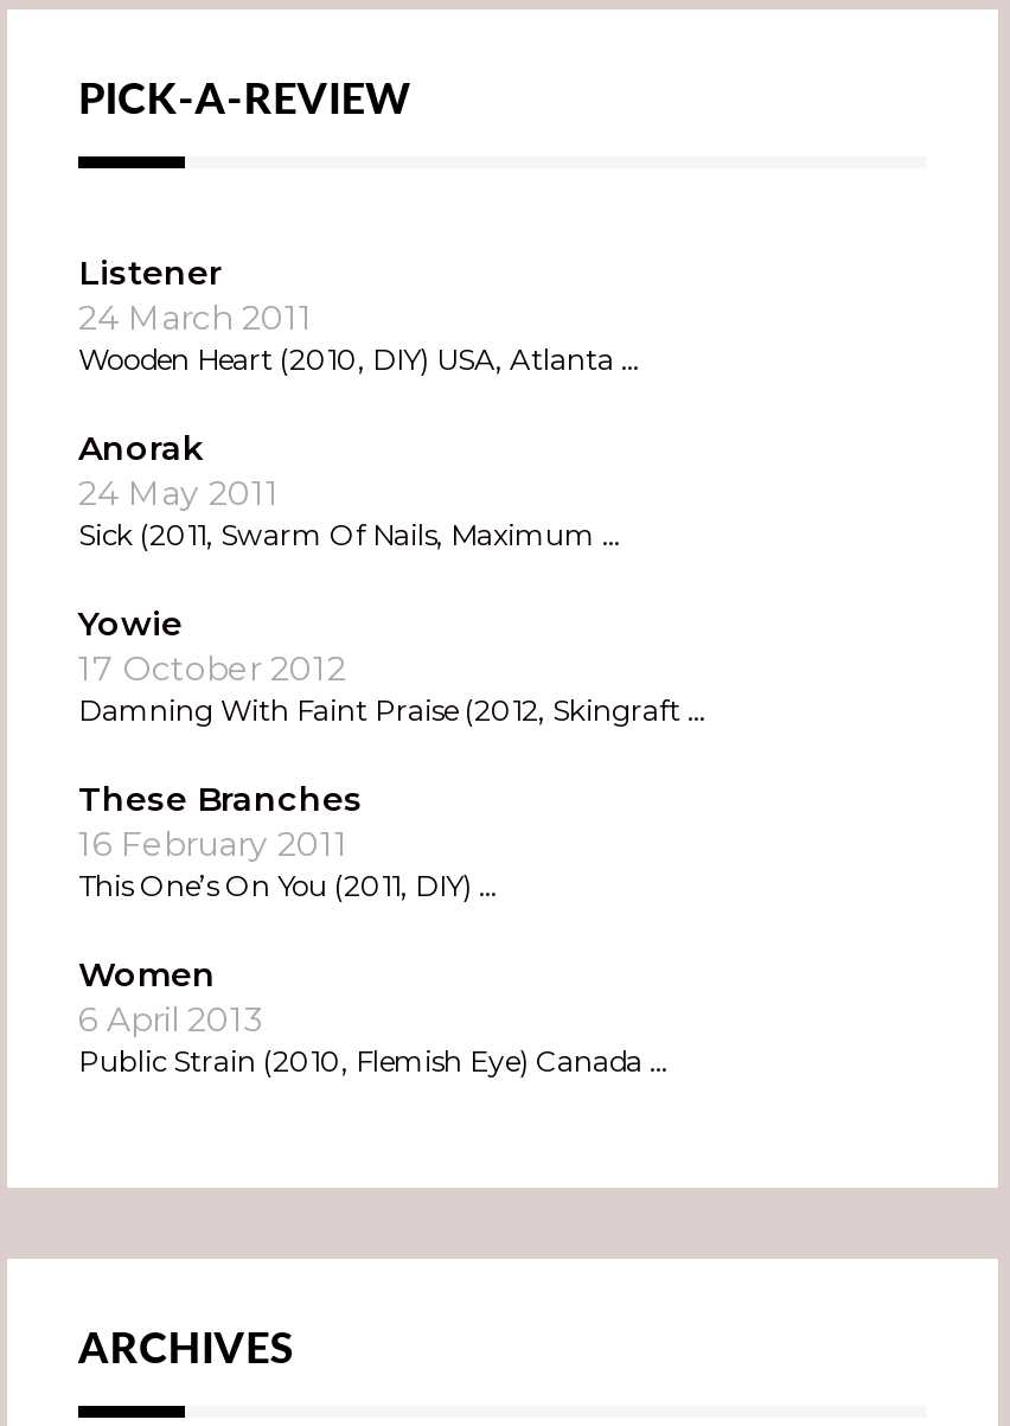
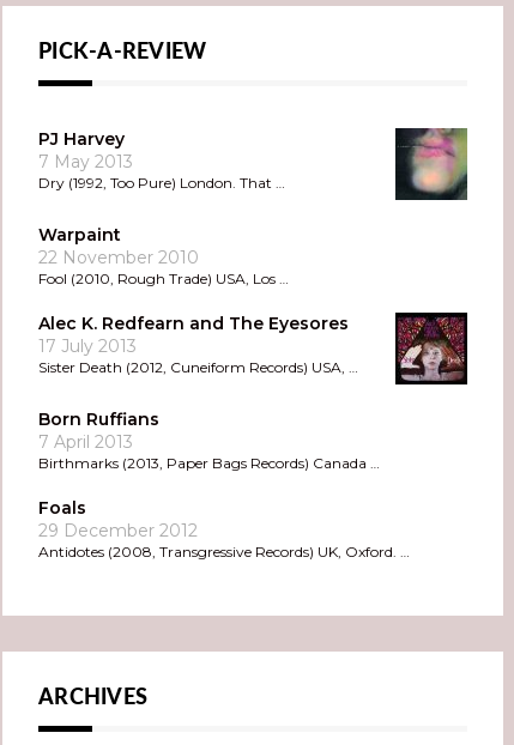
none -> [394,127,468,201] [image]
none -> [394,311,468,386] [image]
[78,251,640,377] Listener | 24 March 2011 | Wooden Heart (2010, DIY) USA, Atlanta … -> [38,128,285,192] PJ Harvey | 7 May 2013 | Dry (1992, Too Pure) London. That …
[78,427,621,552] Anorak | 24 May 2011 | Sick (2011, Swarm Of Nails, Maximum … -> [38,224,289,287] Warpaint | 22 November 2010 | Fool (2010, Rough Trade) USA, Los …
[78,602,707,728] Yowie | 17 October 2012 | Damning With Faint Praise (2012, Skingraft … -> [38,313,358,376] Alec K. Redfearn and The Eyesores | 17 July 2013 | Sister Death (2012, Cuneiform Records) USA, …
[78,778,498,903] These Branches | 16 February 2011 | This One’s On You (2011, DIY) … -> [38,408,380,472] Born Ruffians | 7 April 2013 | Birthmarks (2013, Paper Bags Records) Canada …
[78,953,669,1079] Women | 6 April 2013 | Public Strain (2010, Flemish Eye) Canada … -> [38,497,410,561] Foals | 29 December 2012 | Antidotes (2008, Transgressive Records) UK, Oxford. …

